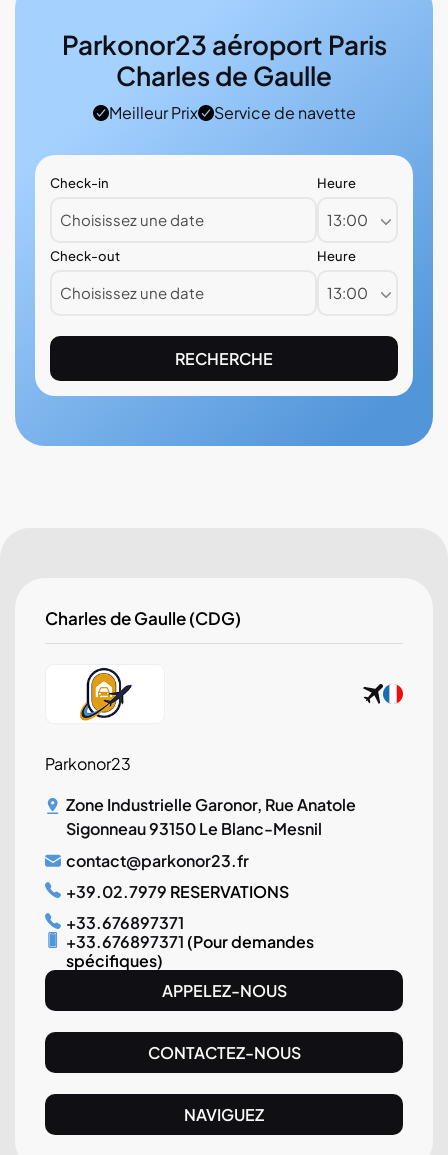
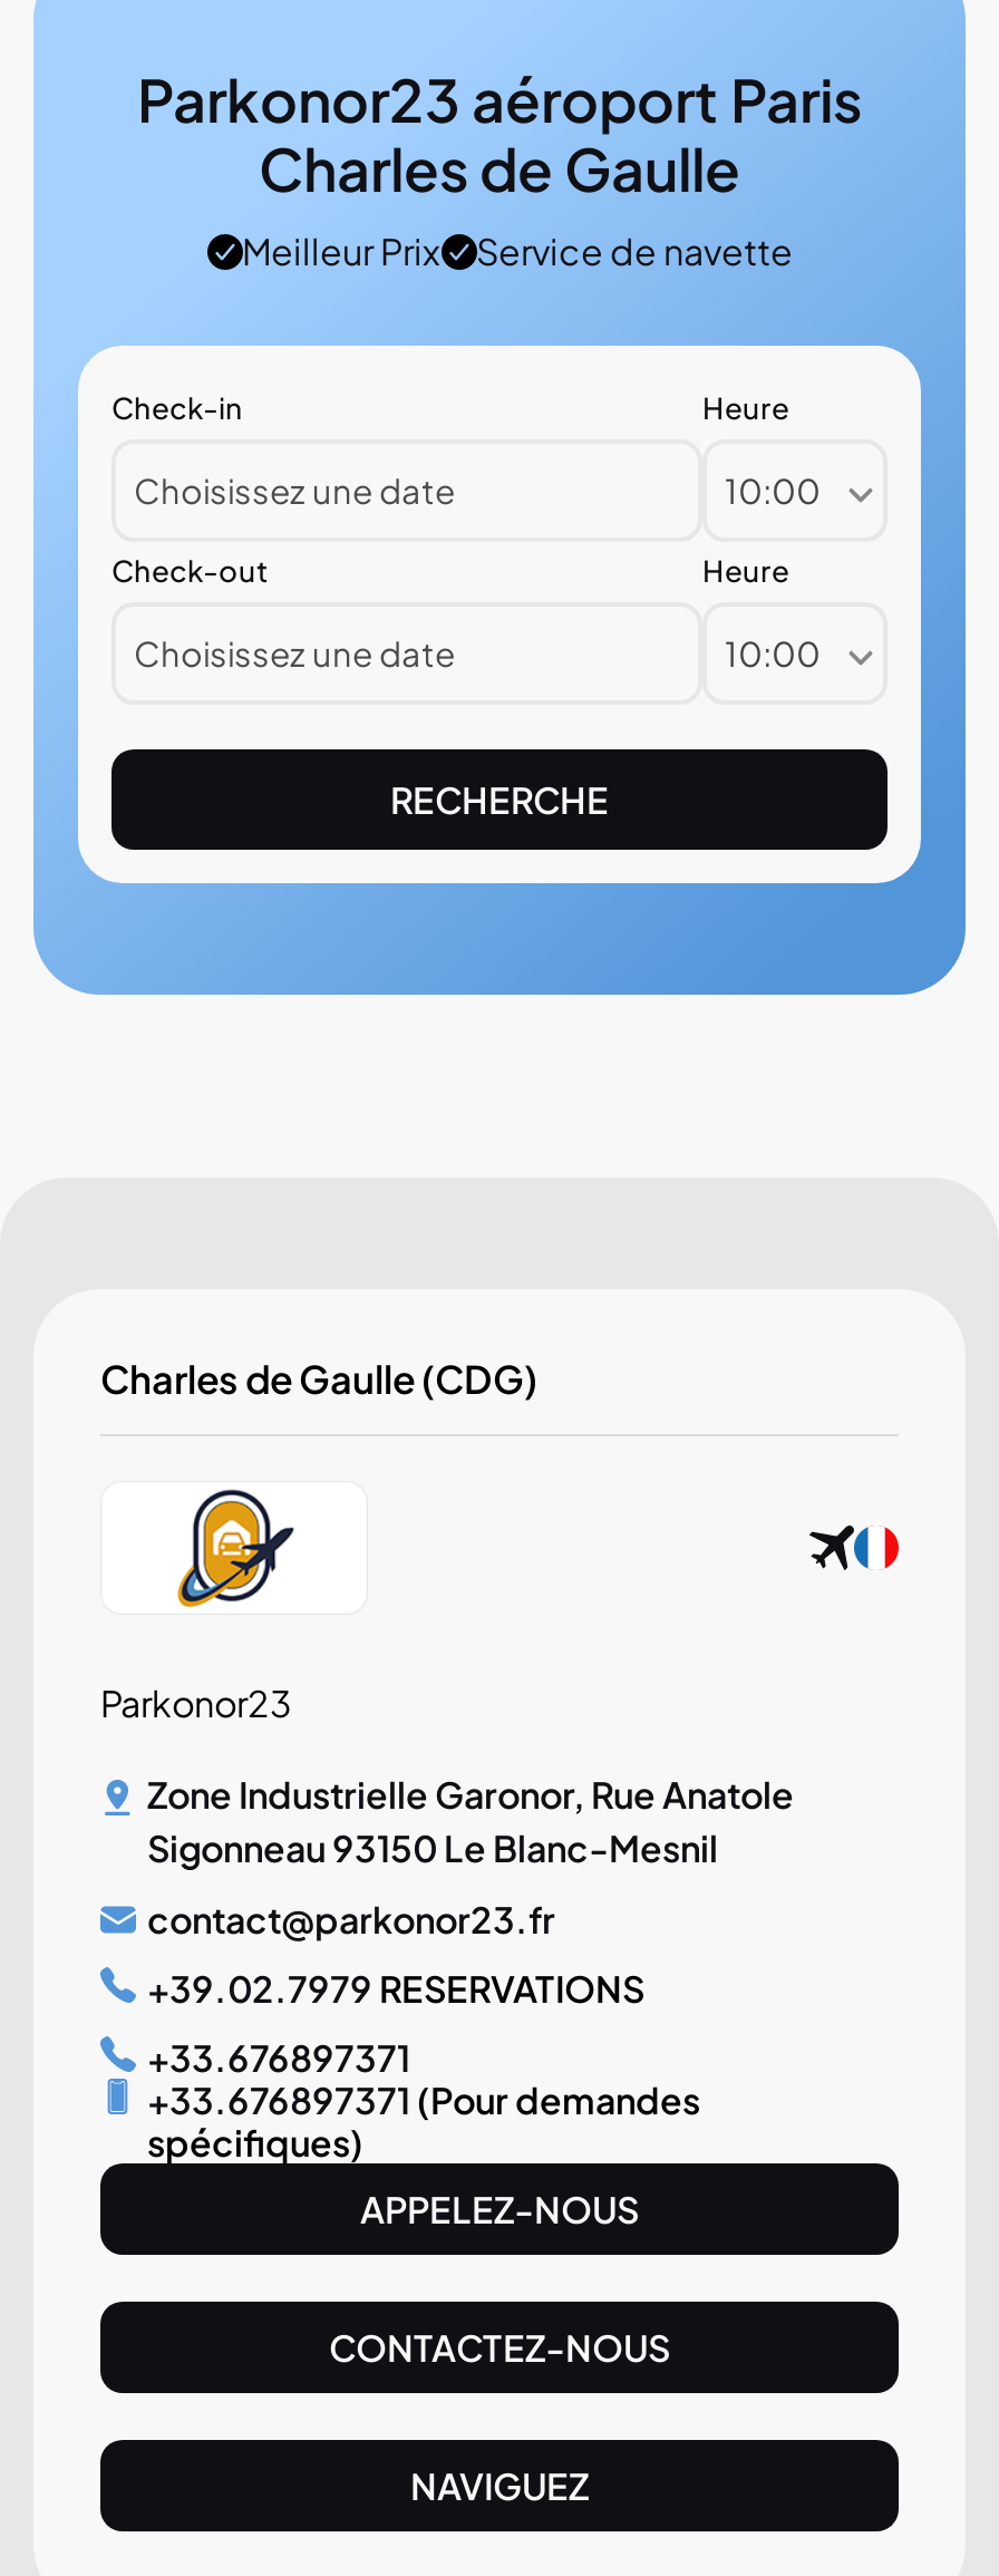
[327,210,368,229] 13:00 -> [725,468,821,511] 10:00
[327,283,368,302] 13:00 -> [725,631,821,674] 10:00

